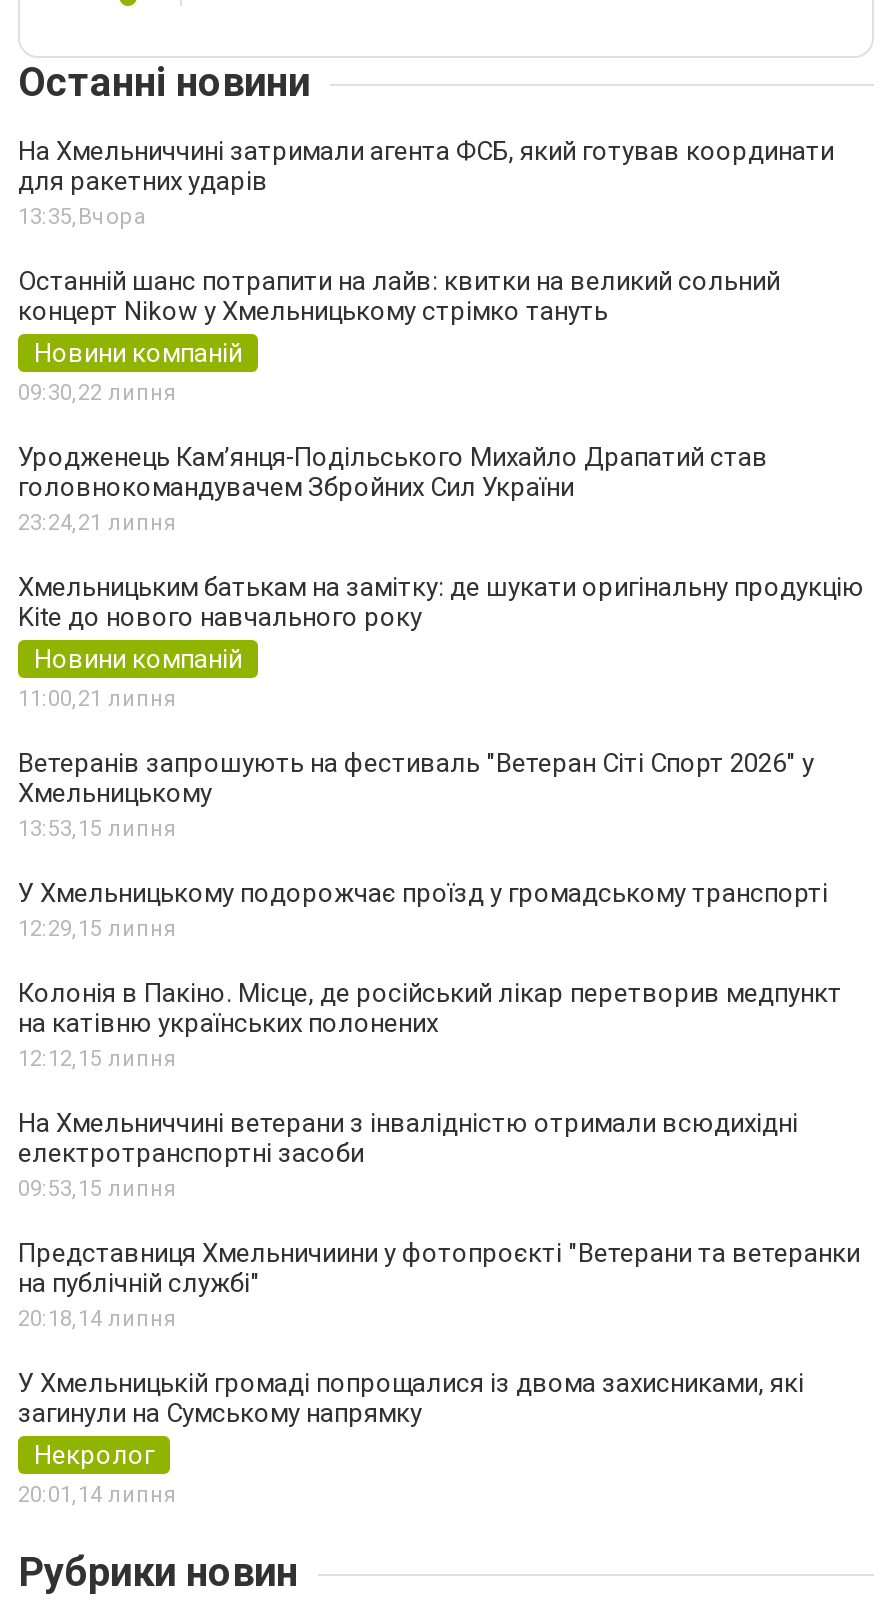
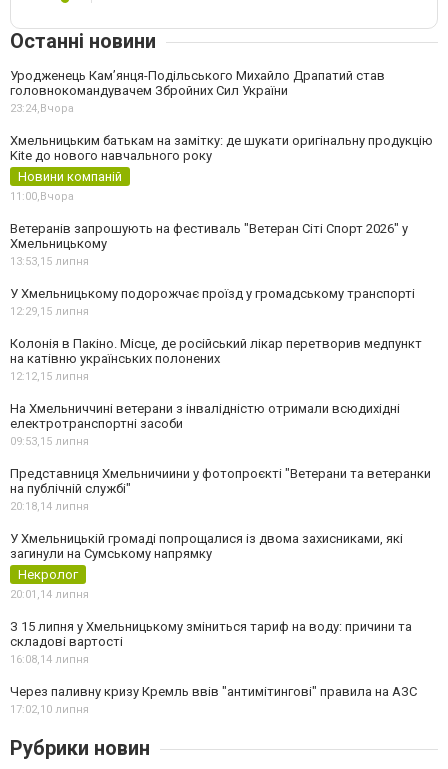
[18,136,834,406] На Хмельниччині затримали агента ФСБ, який готував координати | для ракетних ударів | 13:35, Вчора | Останній шанс потрапити на лайв: квитки на великий сольний | концерт Nikow у Хмельницькому стрімко тануть | Новини компаній | 09:30,22 липня -> none
moved [18,442,768,502] -> [10,68,385,98]: Уродженець Кам’янця-Подільського Михайло Драпатий став | головнокомандувачем Збройних Сил України
[18,510,176,536] 23:24,21 липня -> [10,102,74,115] 23:24,Вчора
moved [18,572,864,674] -> [10,133,433,184]: Хмельницьким батькам на замітку: де шукати оригінальну продукцію | Kite до нового навчального року | Новини компаній
[18,686,176,712] 11:00,21 липня -> [10,190,74,203] 11:00,Вчора
moved [18,748,860,1508] -> [10,221,431,601]: Ветеранів запрошують на фестиваль "Ветеран Сіті Спорт 2026" у | Хмельницькому | 13:53, 15 липня | ... | Некролог | 20:01, 14 липня
none -> [10,619,417,716] З 15 липня у Хмельницькому зміниться тариф на воду: причини та | складові вартості | 16:08,14 липня | Через паливну кризу Кремль ввів "антимітингові" правила на АЗС | 17:02,10 липня

